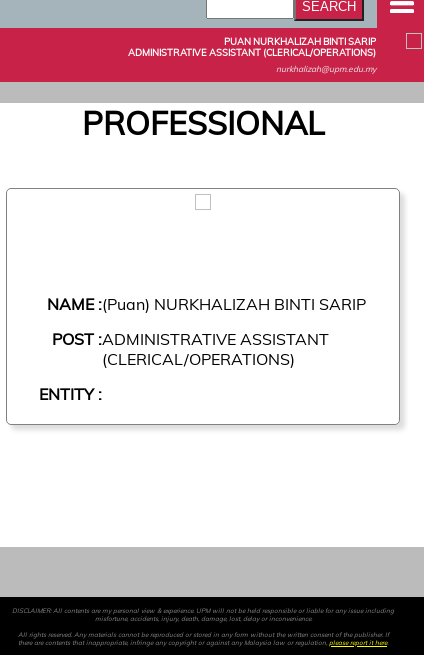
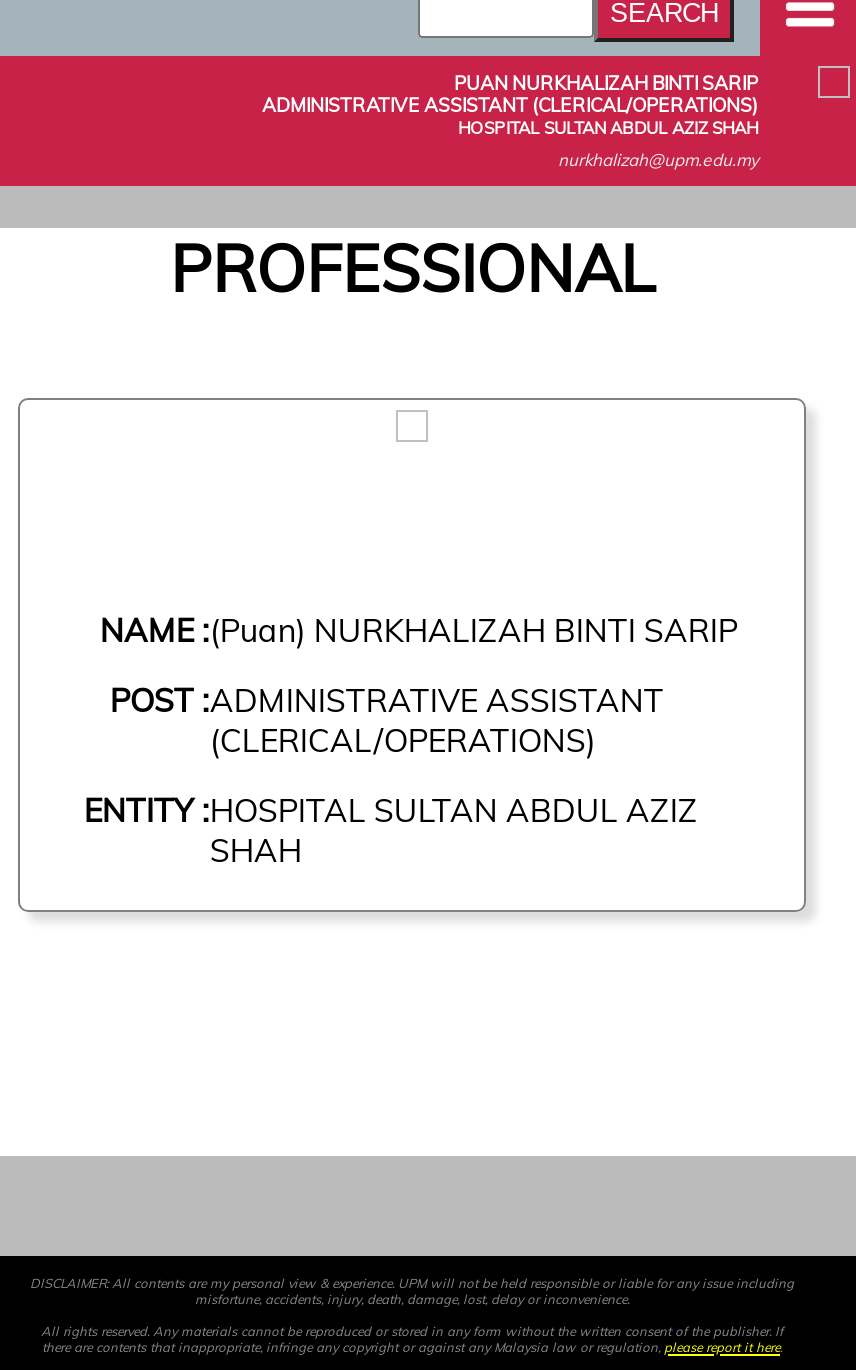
none -> [458,116,758,138] HOSPITAL SULTAN ABDUL AZIZ SHAH
[39,384,102,404] ENTITY : -> [84,791,698,871] ENTITY : HOSPITAL SULTAN ABDUL AZIZ | SHAH

